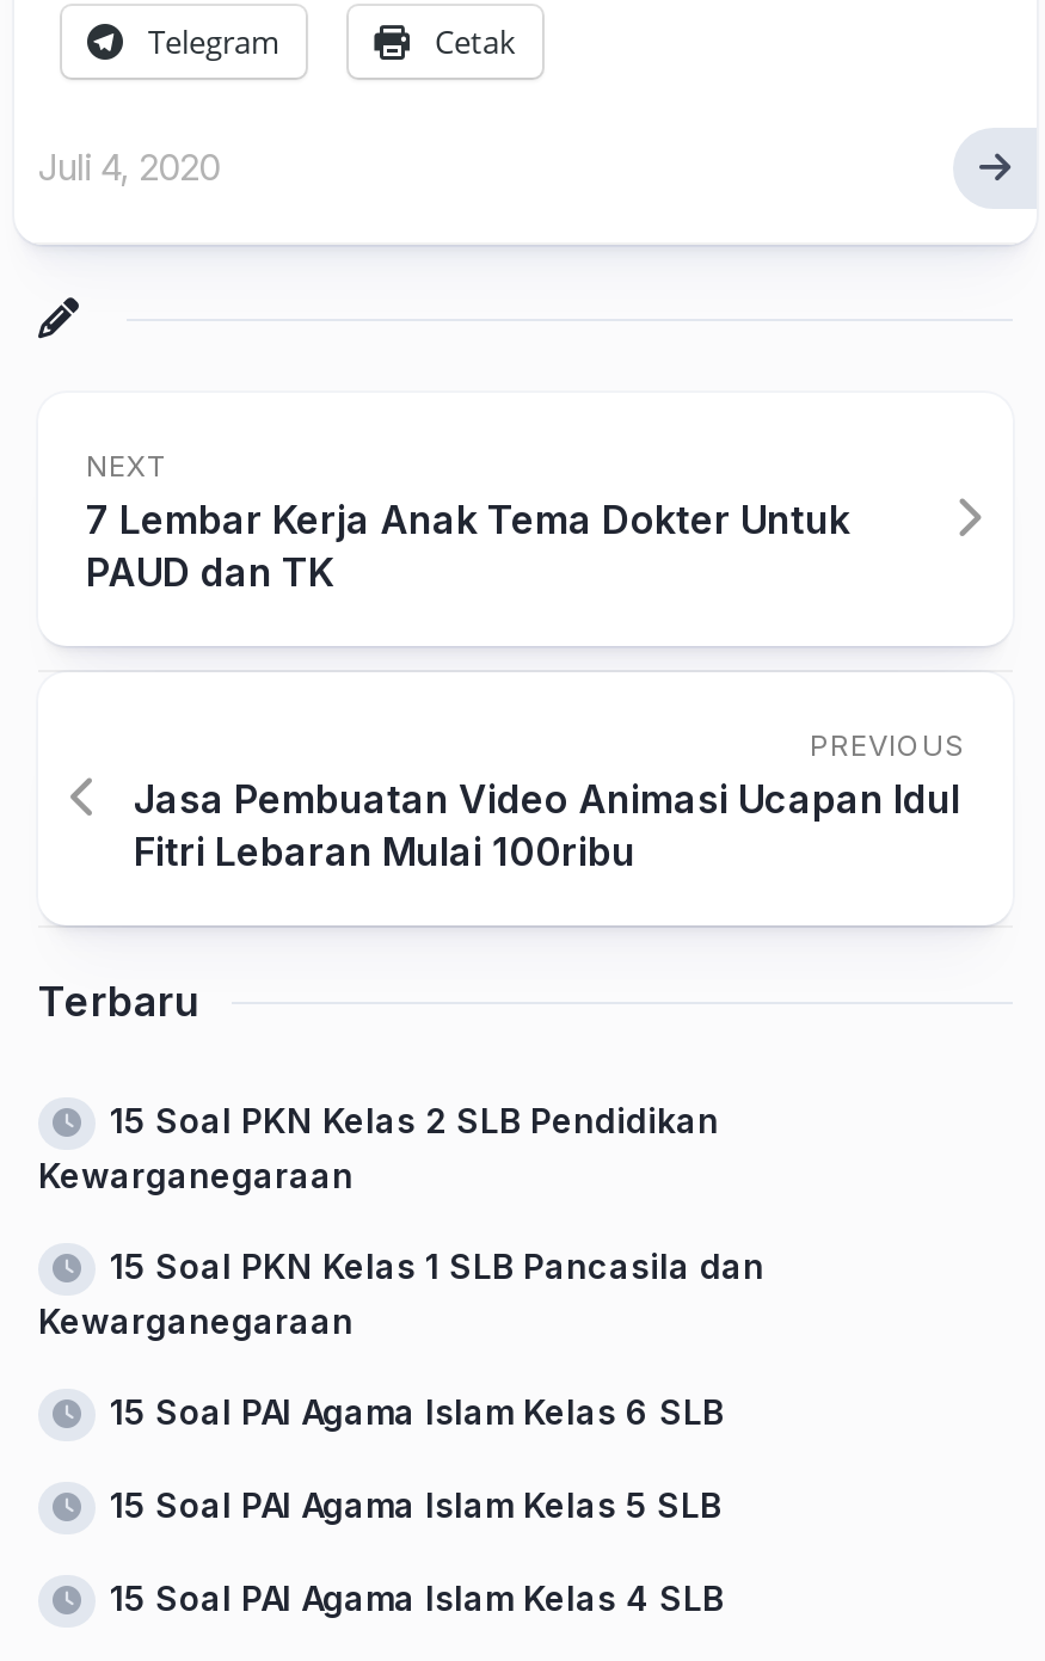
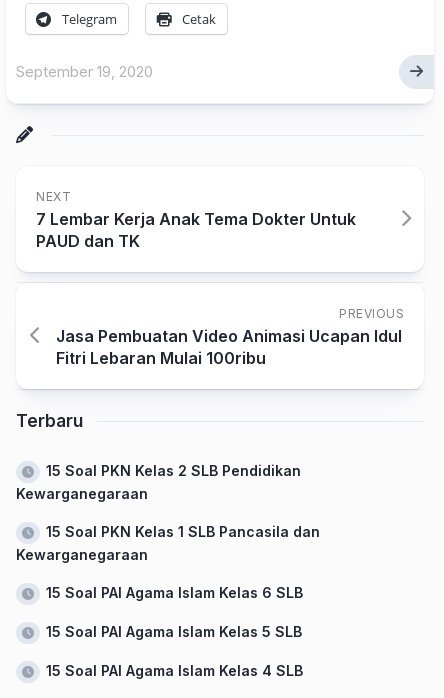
[38,144,220,189] Juli 4, 2020 -> [16,62,153,81] September 19, 2020

